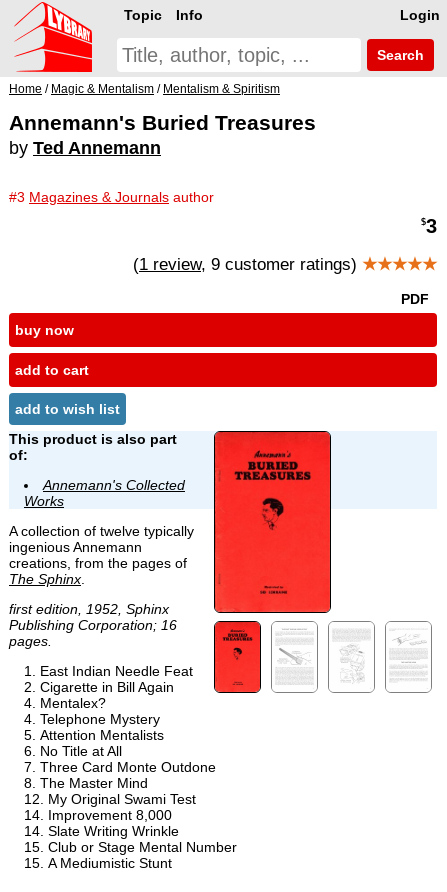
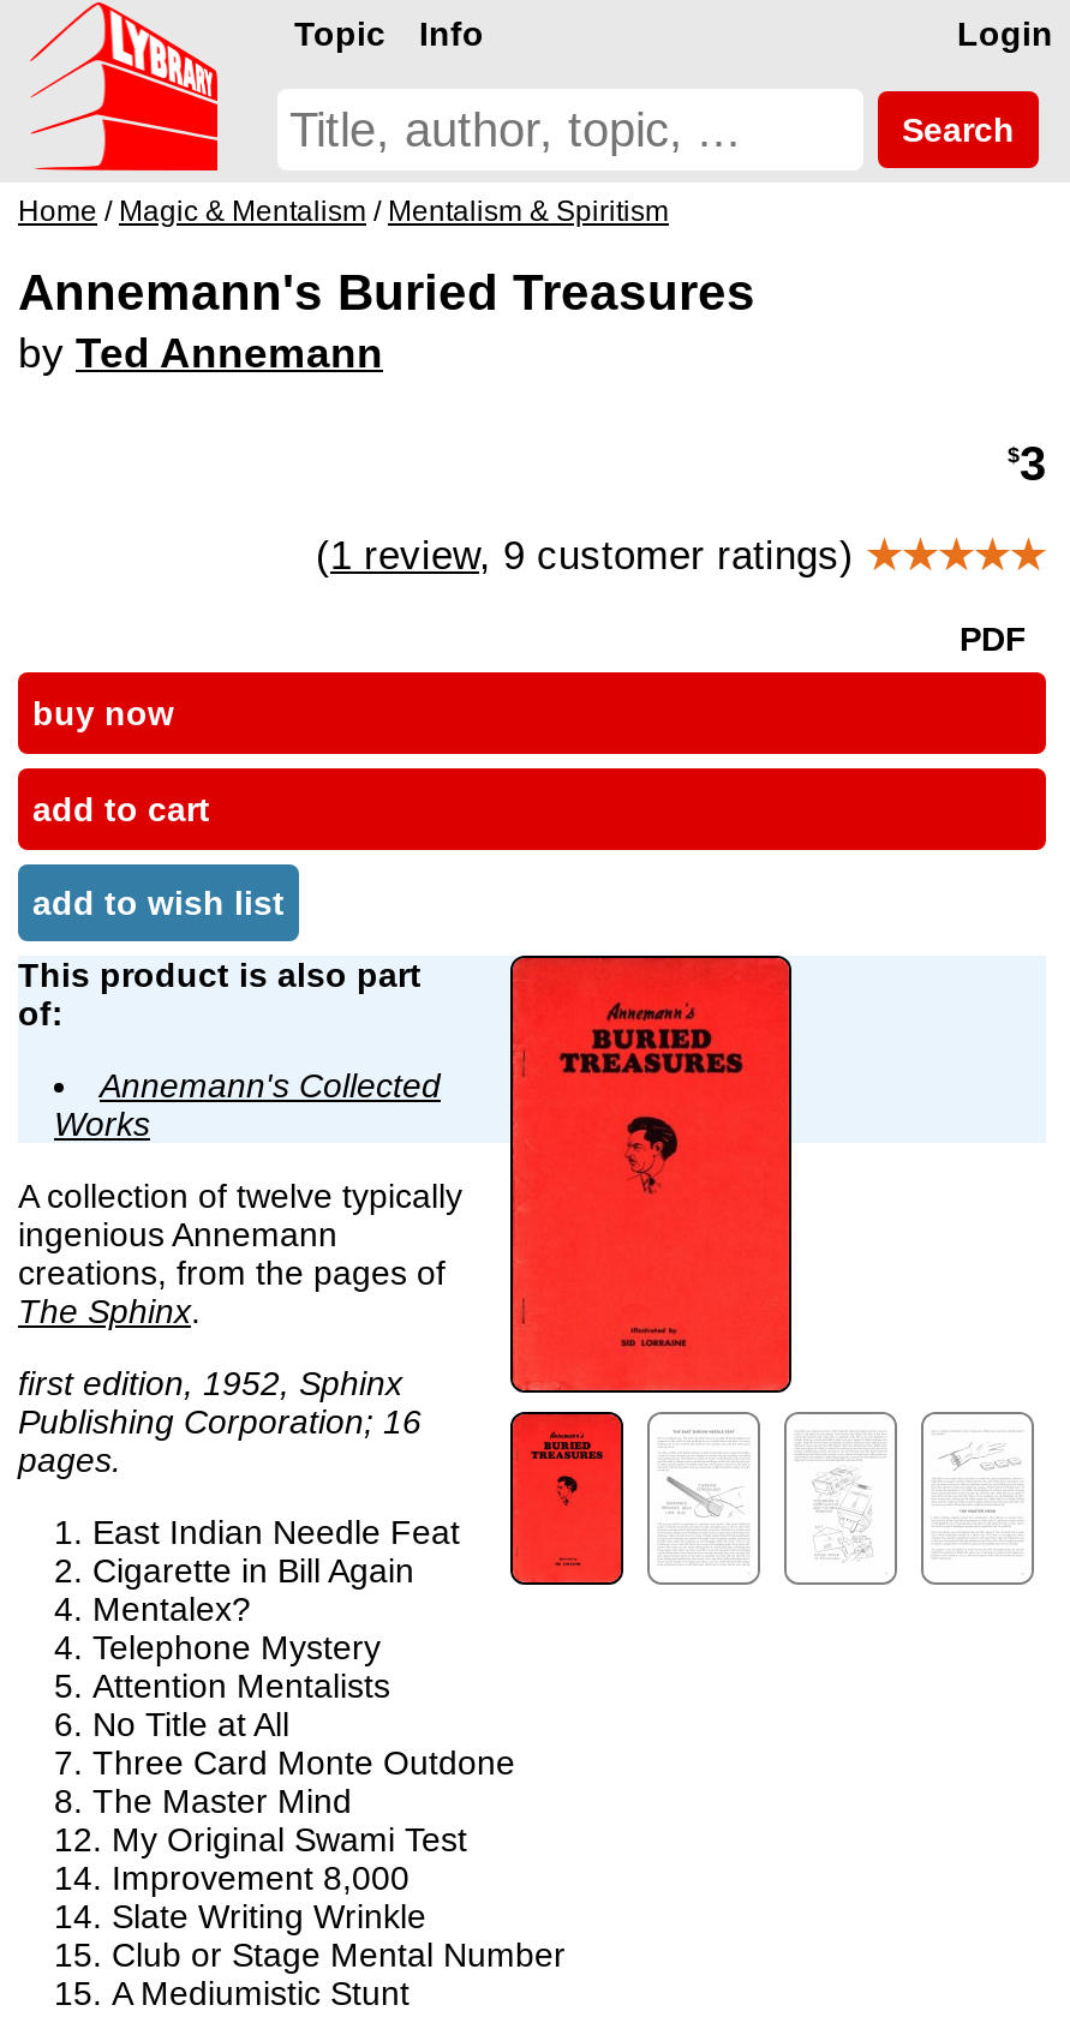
[9,189,214,205] #3 Magazines & Journals author -> none

